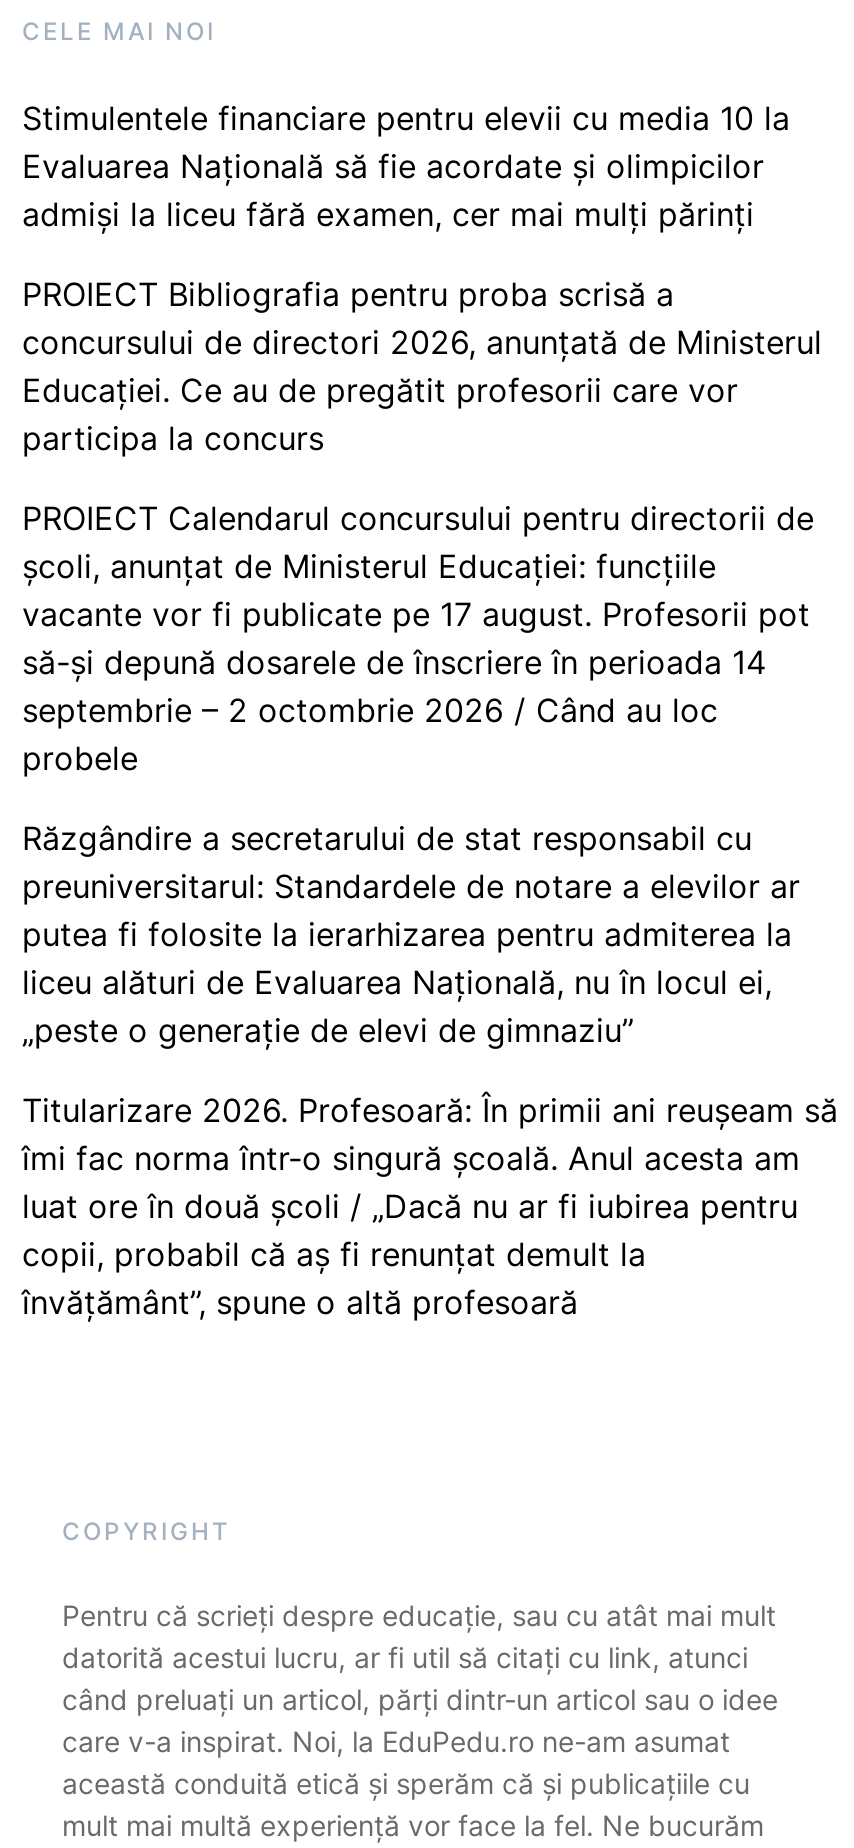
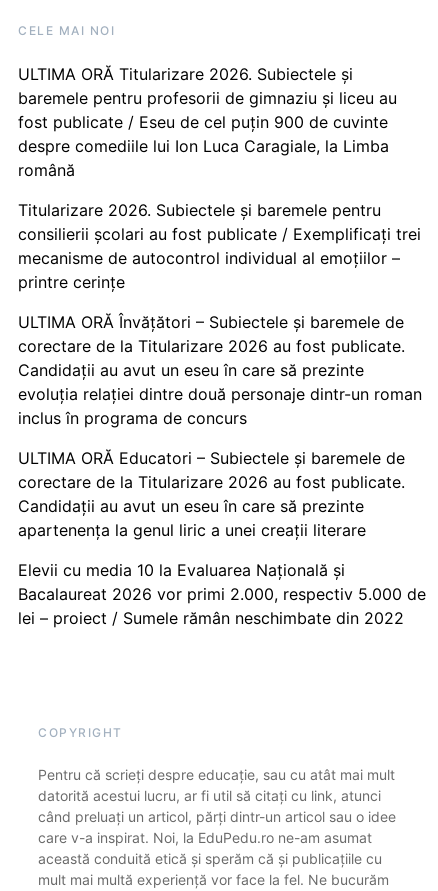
[22,98,790,234] Stimulentele financiare pentru elevii cu media 10 la | Evaluarea Națională să fie acordate și olimpicilor | admiși la liceu fără examen, cer mai mulți părinți -> [18,64,397,180] ULTIMA ORĂ Titularizare 2026. Subiectele și | baremele pentru profesorii de gimnaziu și liceu au | fost publicate / Eseu de cel puțin 900 de cuvinte | despre comediile lui Ion Luca Caragiale, la Limba | română
[22,274,822,458] PROIECT Bibliografia pentru proba scrisă a | concursului de directori 2026, anunțată de Ministerul | Educației. Ce au de pregătit profesorii care vor | participa la concurs -> [18,200,421,292] Titularizare 2026. Subiectele și baremele pentru | consilierii școlari au fost publicate / Exemplificați trei | mecanisme de autocontrol individual al emoțiilor – | printre cerințe
[22,498,814,778] PROIECT Calendarul concursului pentru directorii de | școli, anunțat de Ministerul Educației: funcțiile | vacante vor fi publicate pe 17 august. Profesorii pot | să-și depună dosarele de înscriere în perioada 14 | septembrie – 2 octombrie 2026 / Când au loc | probele -> [18,312,422,428] ULTIMA ORĂ Învățători – Subiectele și baremele de | corectare de la Titularizare 2026 au fost publicate. | Candidații au avut un eseu în care să prezinte | evoluţia relaţiei dintre două personaje dintr-un roman | inclus în programa de concurs
[22,818,800,1050] Răzgândire a secretarului de stat responsabil cu | preuniversitarul: Standardele de notare a elevilor ar | putea fi folosite la ierarhizarea pentru admiterea la | liceu alături de Evaluarea Națională, nu în locul ei, | „peste o generație de elevi de gimnaziu” -> [18,448,405,540] ULTIMA ORĂ Educatori – Subiectele și baremele de | corectare de la Titularizare 2026 au fost publicate. | Candidații au avut un eseu în care să prezinte | apartenența la genul liric a unei creații literare
[22,1090,838,1322] Titularizare 2026. Profesoară: În primii ani reuşeam să | îmi fac norma într-o singură şcoală. Anul acesta am | luat ore în două şcoli / „Dacă nu ar fi iubirea pentru | copii, probabil că aș fi renunțat demult la | învățământ”, spune o altă profesoară -> [18,560,426,628] Elevii cu media 10 la Evaluarea Națională și | Bacalaureat 2026 vor primi 2.000, respectiv 5.000 de | lei – proiect / Sumele rămân neschimbate din 2022

